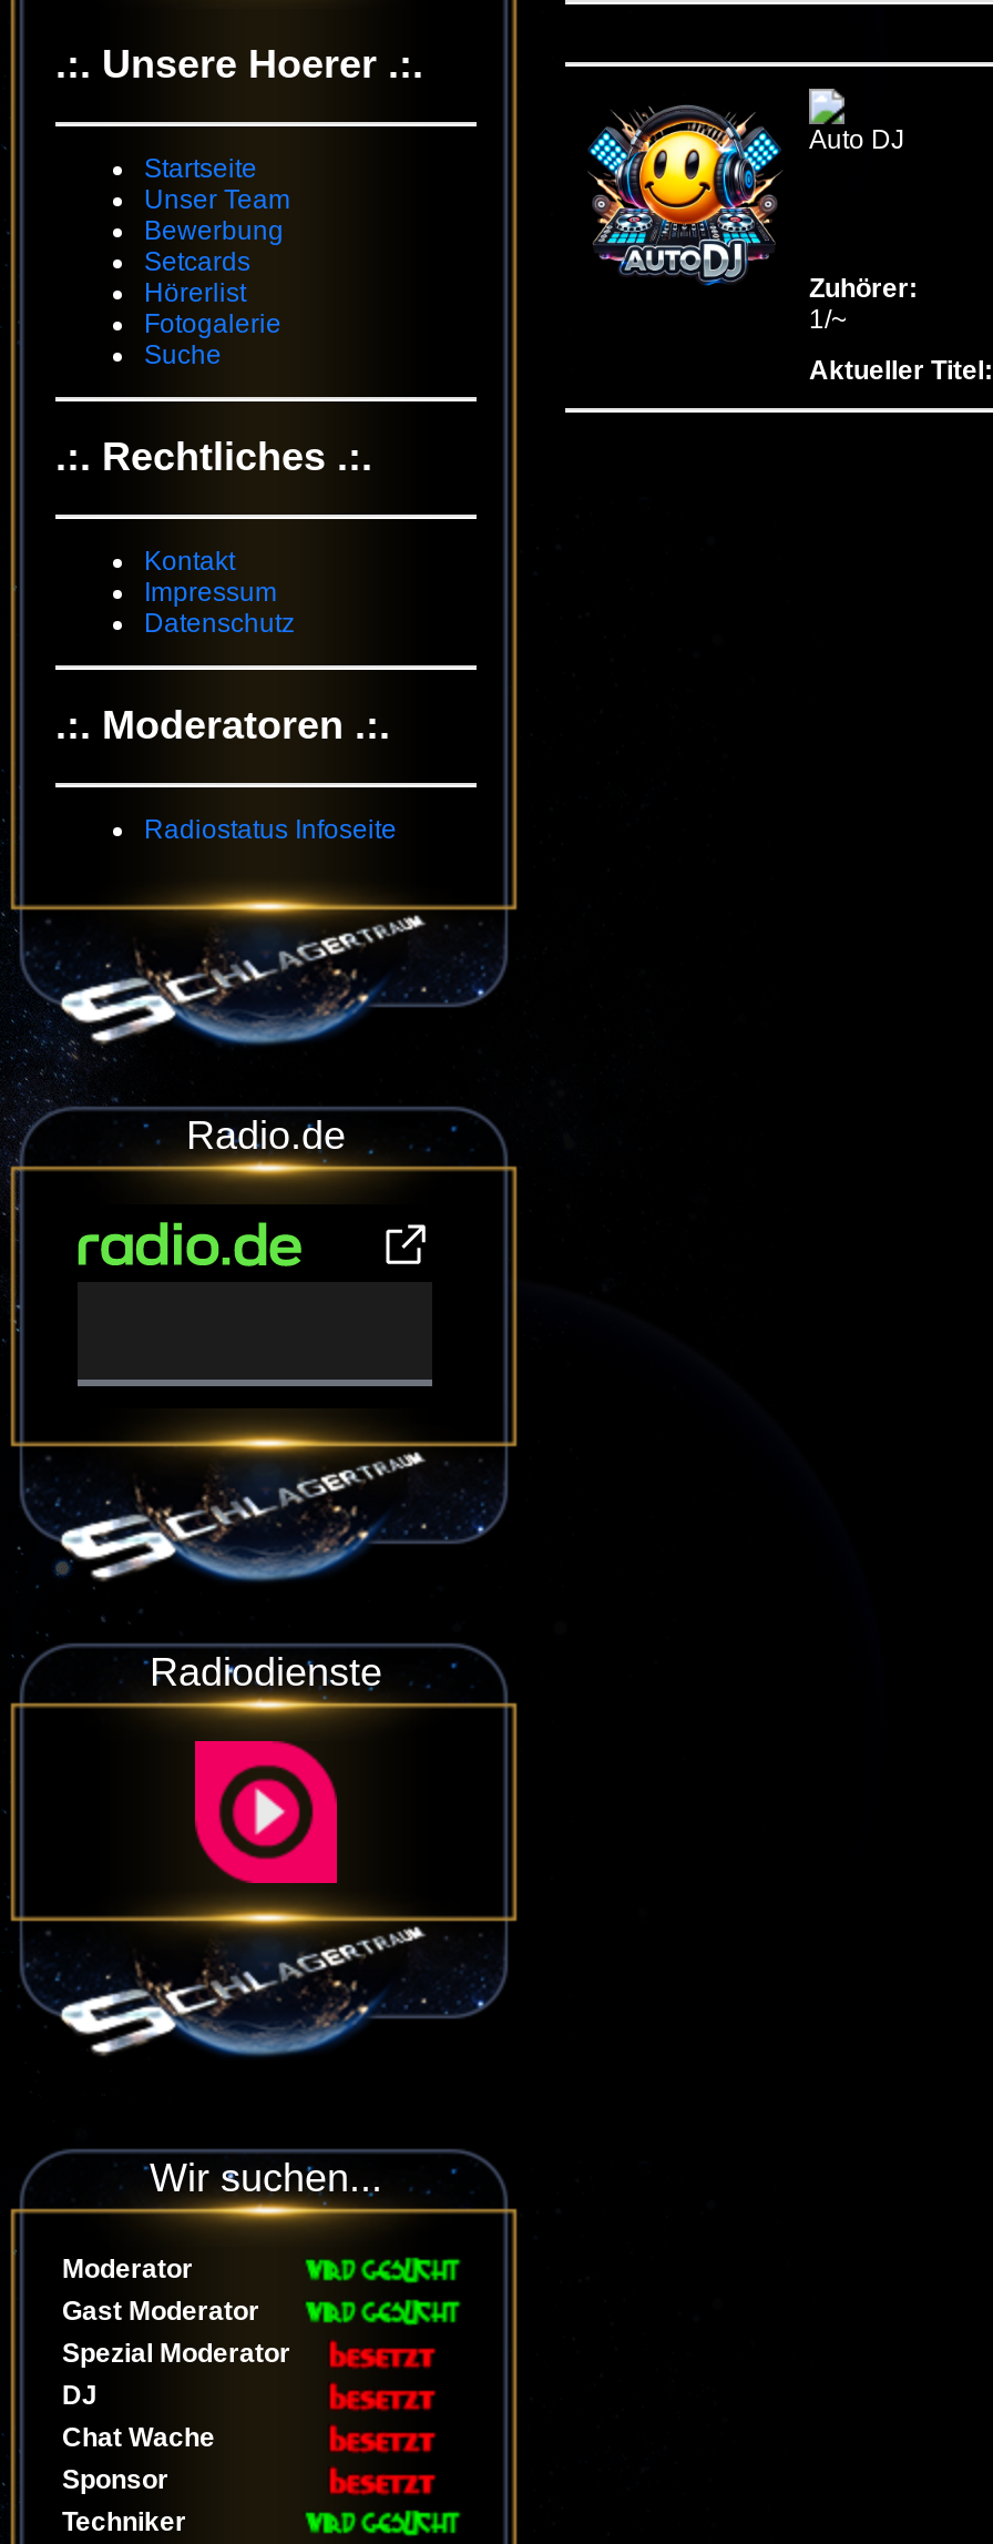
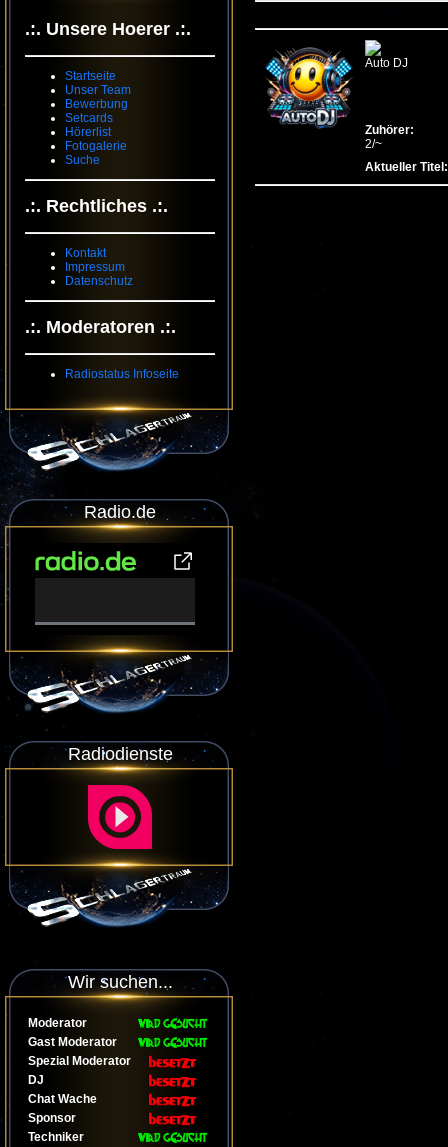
[809,304,847,335] 1/~ -> [365,137,382,151] 2/~

